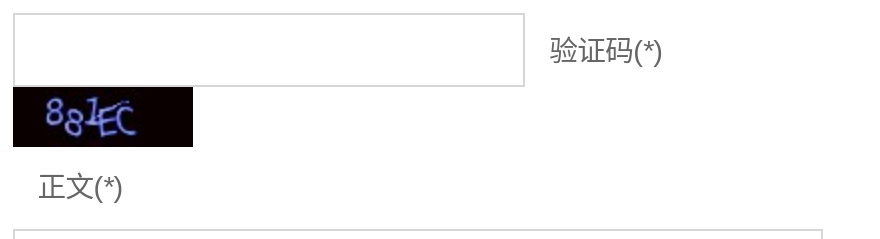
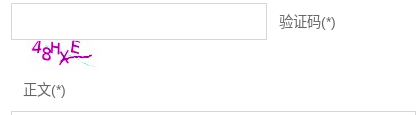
[11,85,195,149] [image] -> [10,38,102,71] [image]

